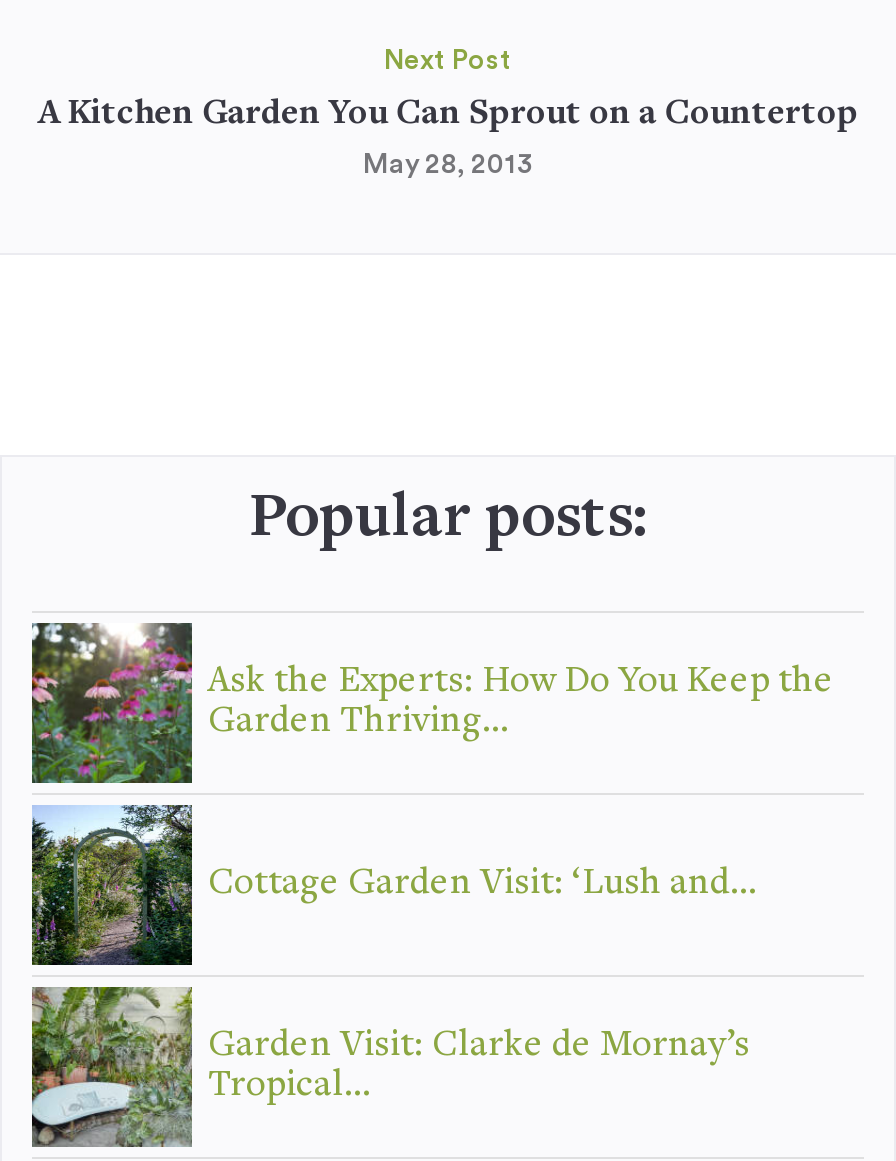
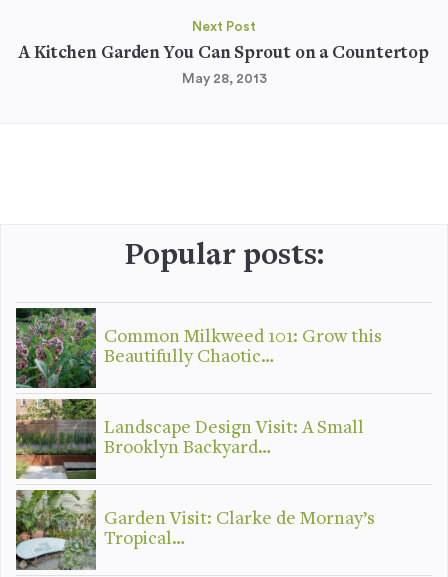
[32,623,834,785] [image] | Ask the Experts: How Do You Keep the | Garden Thriving… -> [15,307,382,389] [image] | Common Milkweed 101: Grow this | Beautifully Chaotic…
[30,803,756,967] [image] | Cottage Garden Visit: ‘Lush and… -> [15,398,364,479] [image] | Landscape Design Visit: A Small | Brooklyn Backyard…

